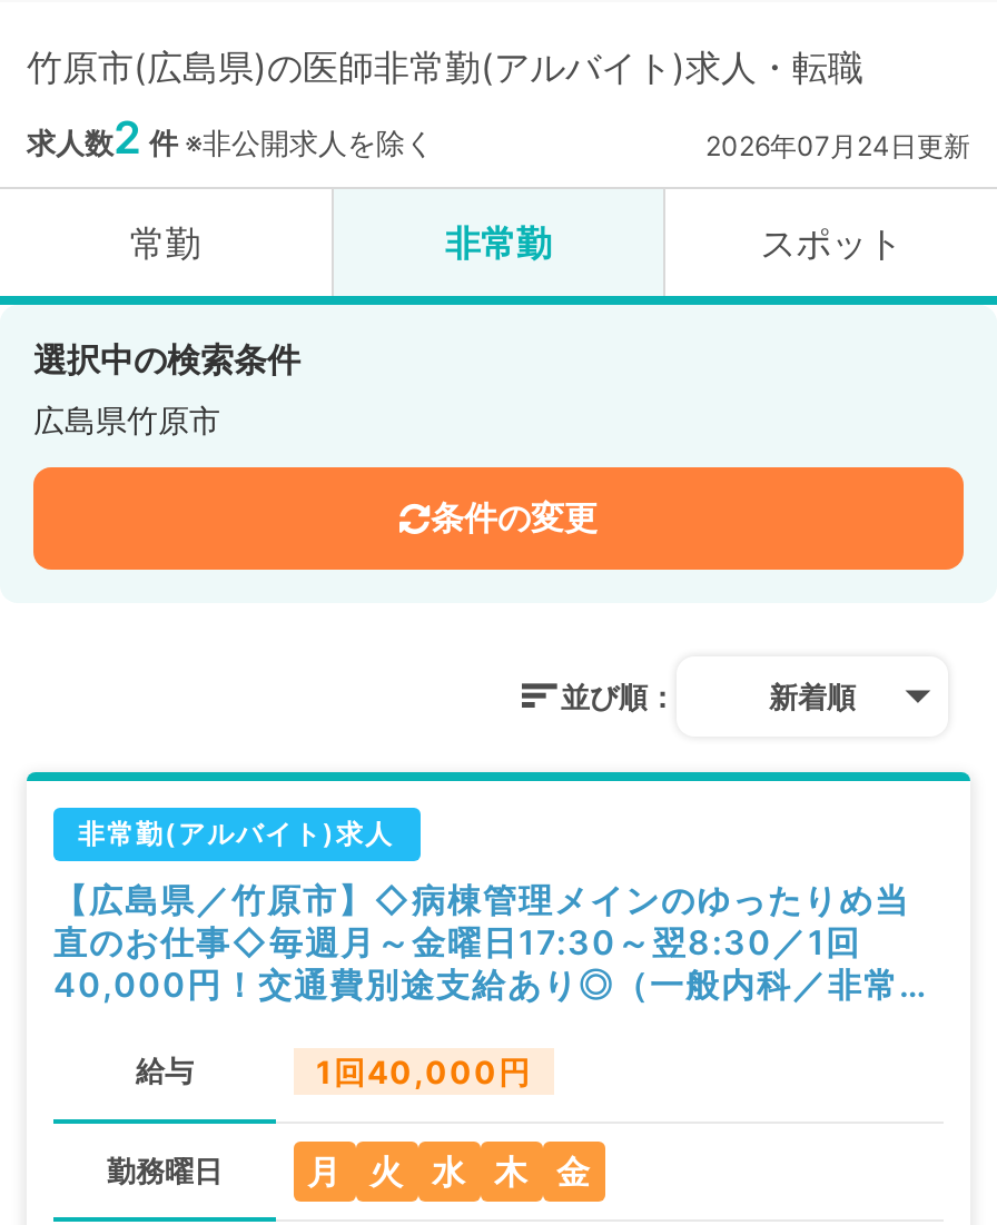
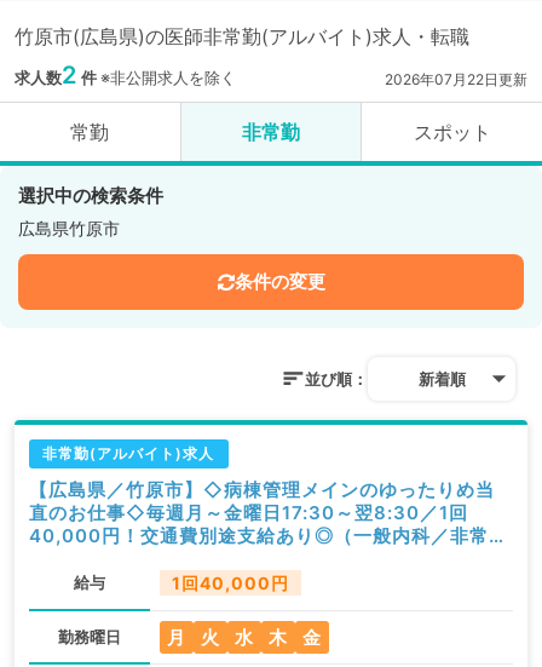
[705,129,970,162] 2026年07月24日更新 -> [385,70,527,88] 2026年07月22日更新

